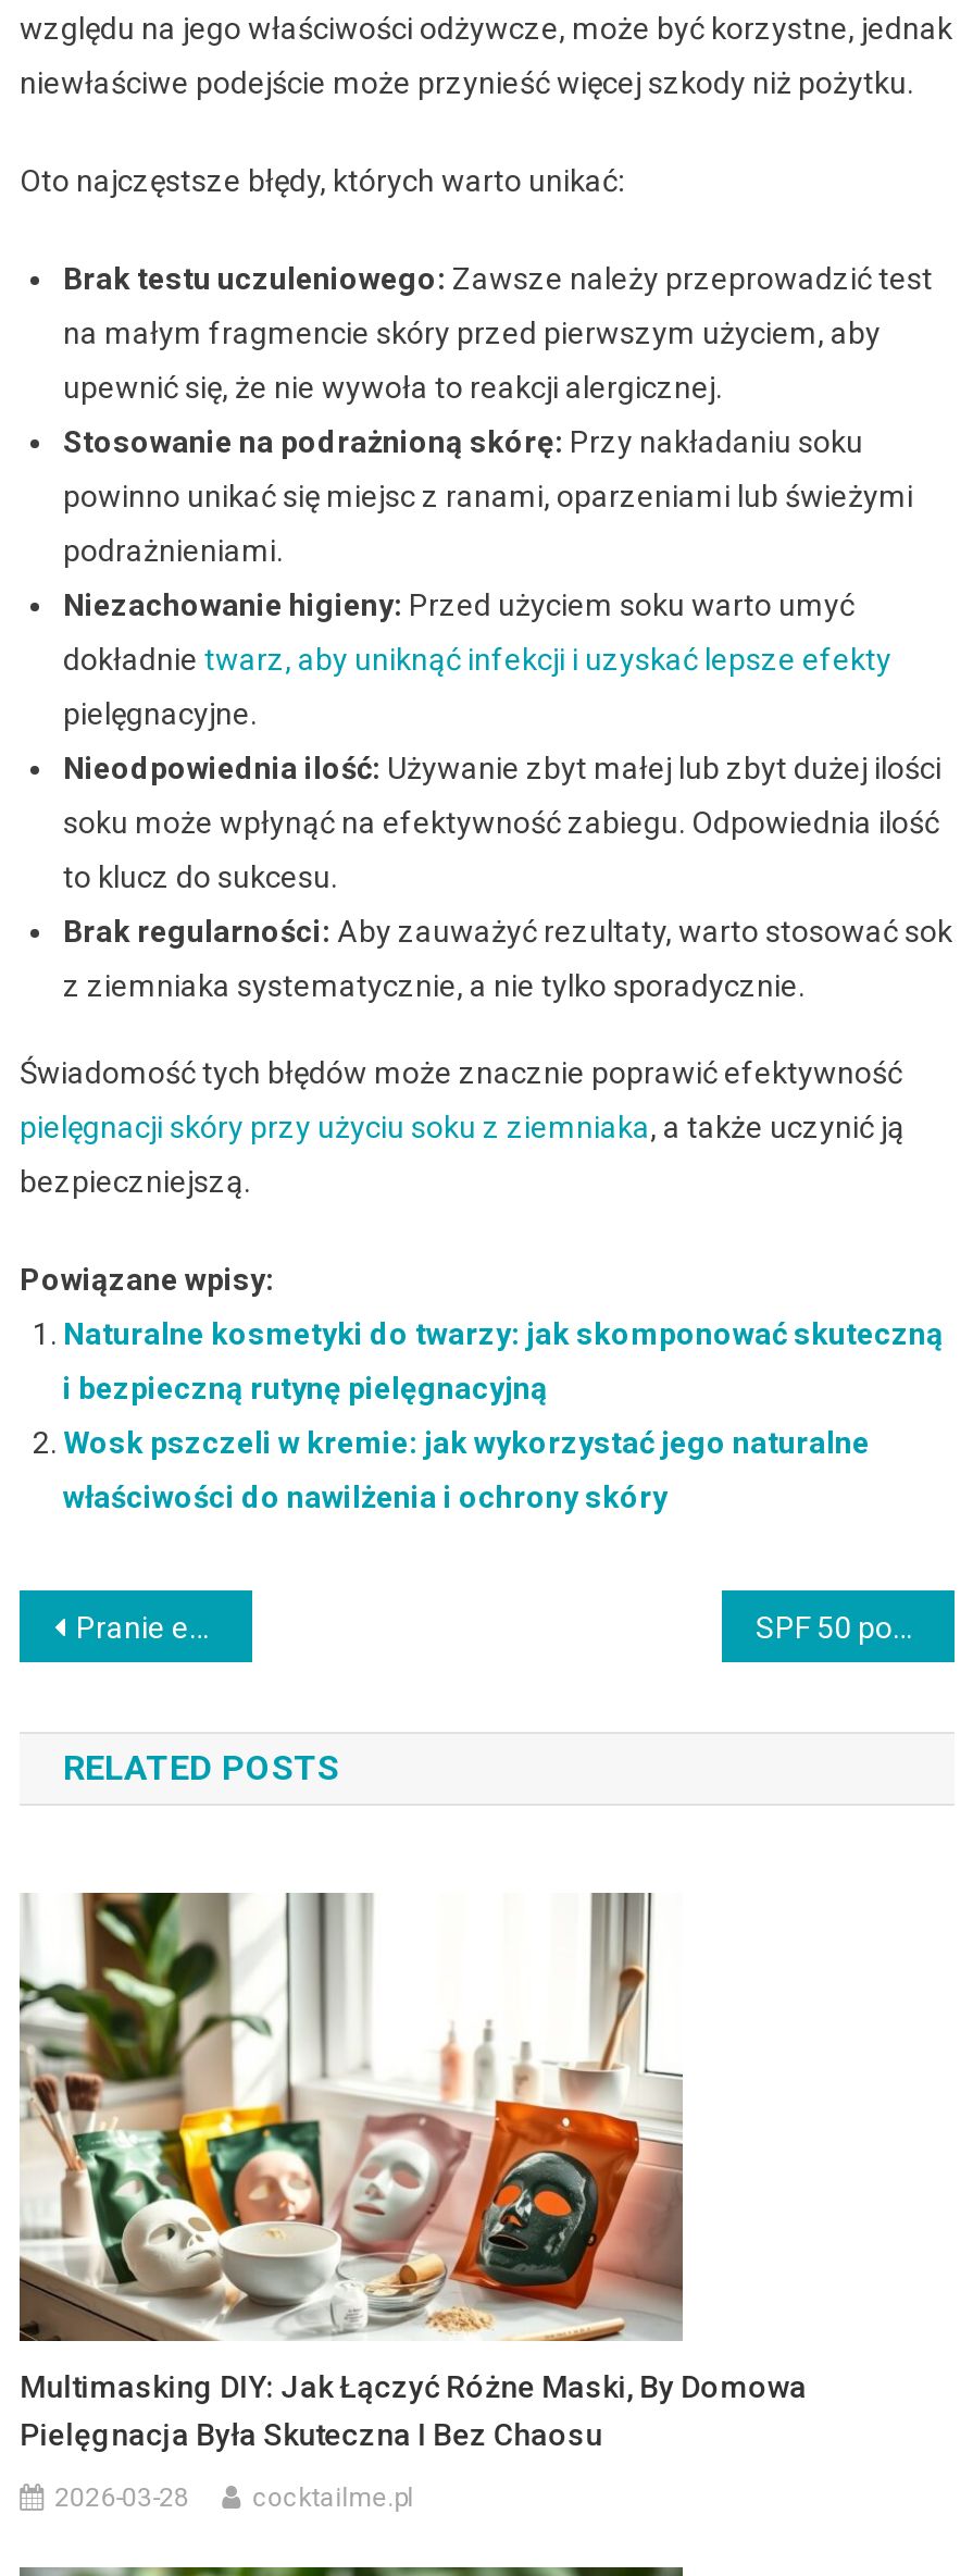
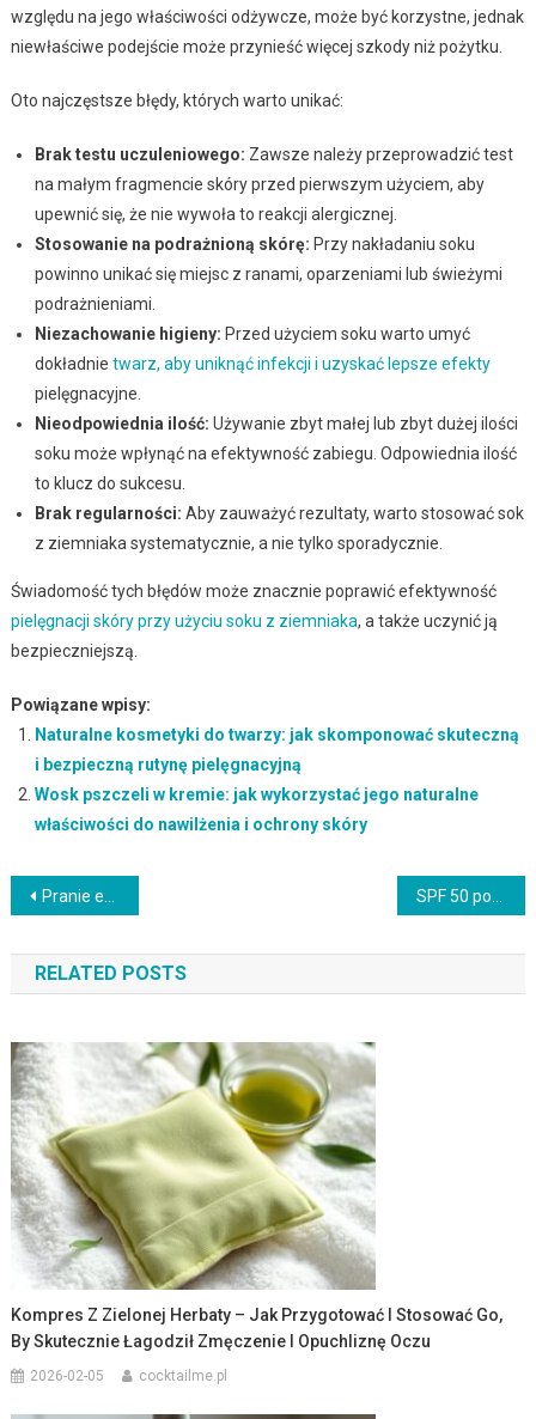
[17,1891,807,2451] [image] | Multimasking DIY: Jak Łączyć Różne Maski, By Domowa | Pielęgnacja Była Skuteczna I Bez Chaosu -> [10,1041,503,1350] [image] | Kompres Z Zielonej Herbaty – Jak Przygotować I Stosować Go, | By Skutecznie Łagodził Zmęczenie I Opuchliznę Oczu
[55,2481,189,2512] 2026-03-28 -> [30,1367,104,1384] 2026-02-05

